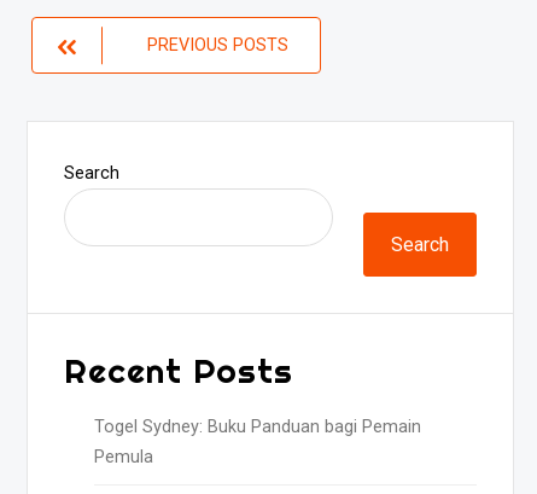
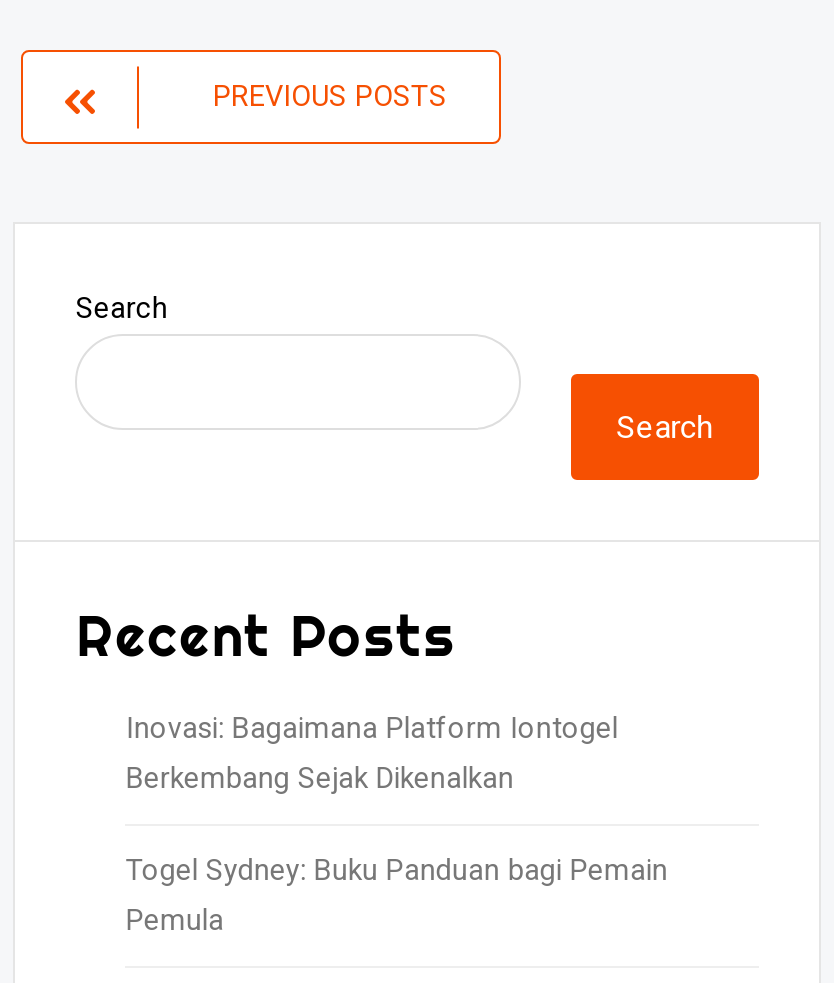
none -> [126,712,618,796] Inovasi: Bagaimana Platform Iontogel | Berkembang Sejak Dikenalkan

